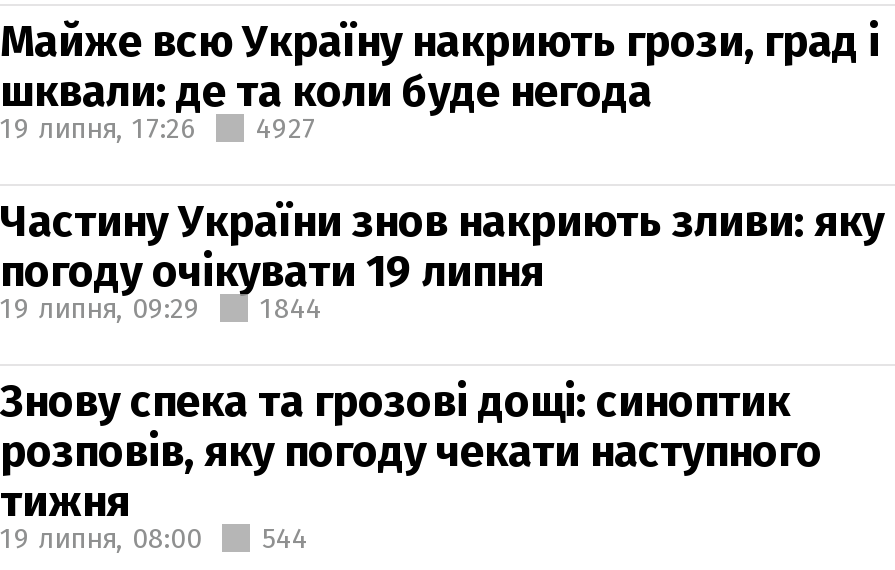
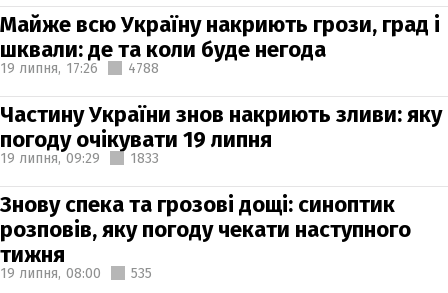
[0,111,316,145] 19 липня, 17:26 4927 -> [0,59,159,76] 19 липня, 17:26 4788
[0,291,322,325] 19 липня, 09:29 1844 -> [0,149,159,166] 19 липня, 09:29 1833
[0,521,308,555] 19 липня, 08:00 544 -> [0,264,152,281] 19 липня, 08:00 535

